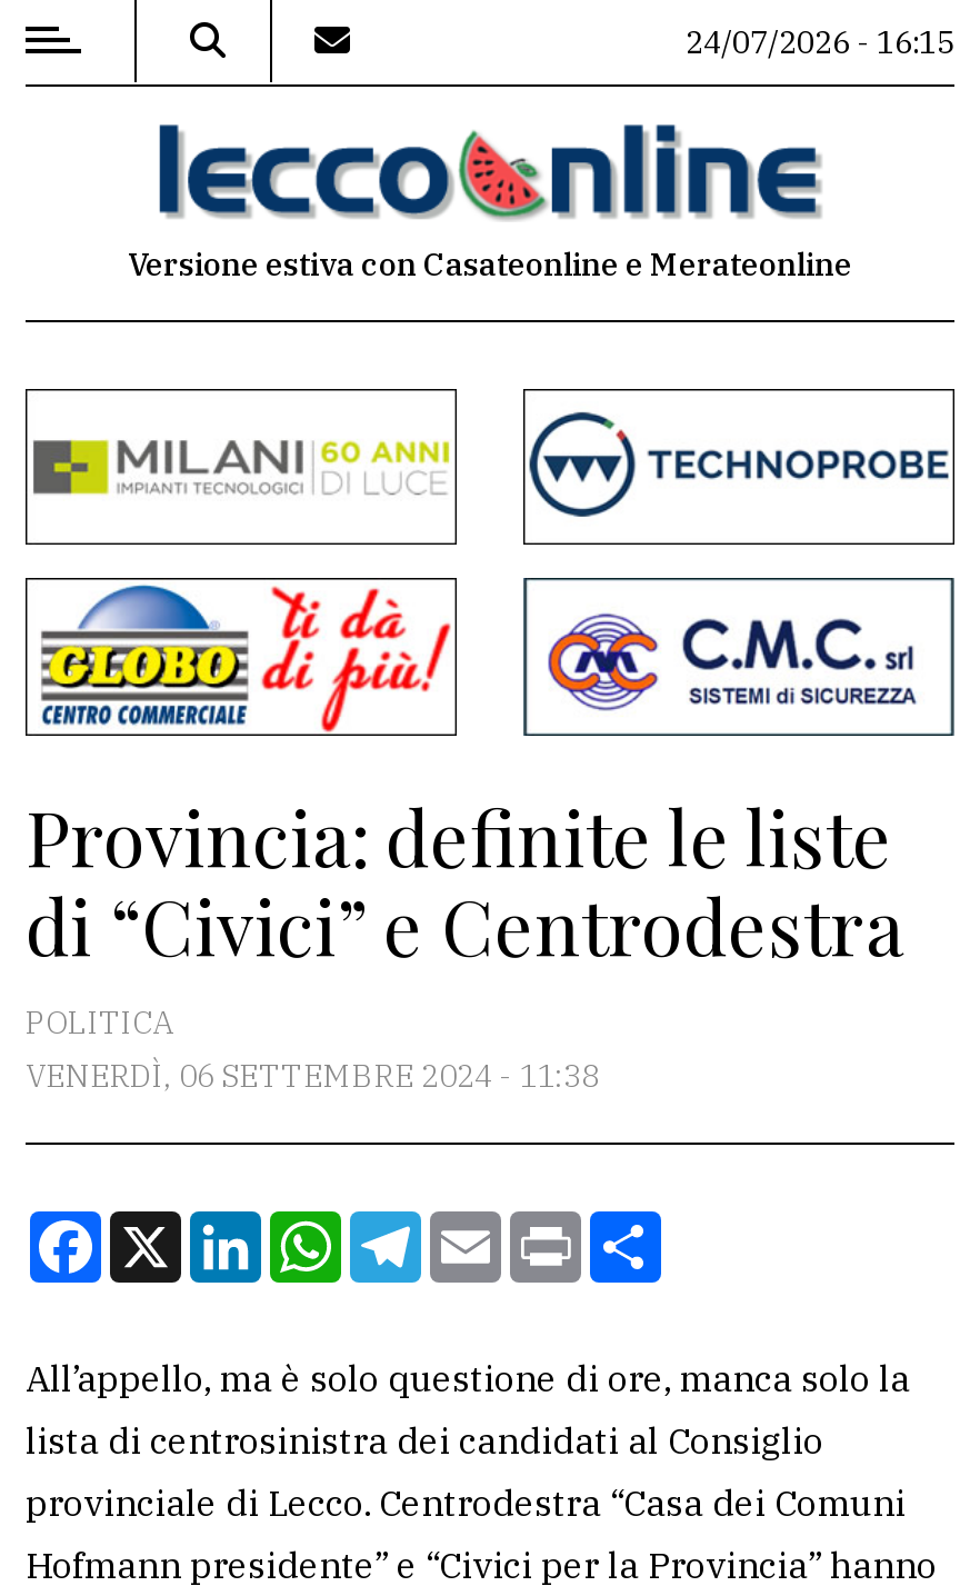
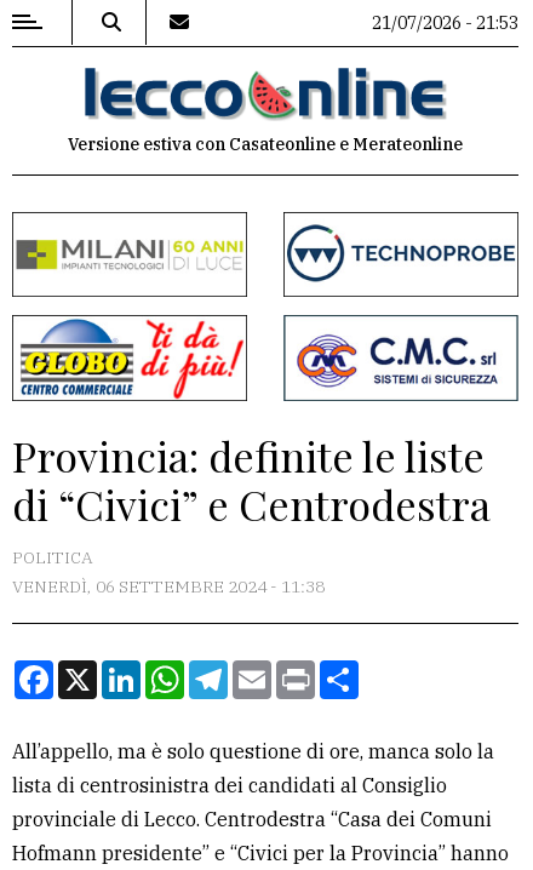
[686,22,954,62] 24/07/2026 - 16:15 -> [372,12,518,34] 21/07/2026 - 21:53

